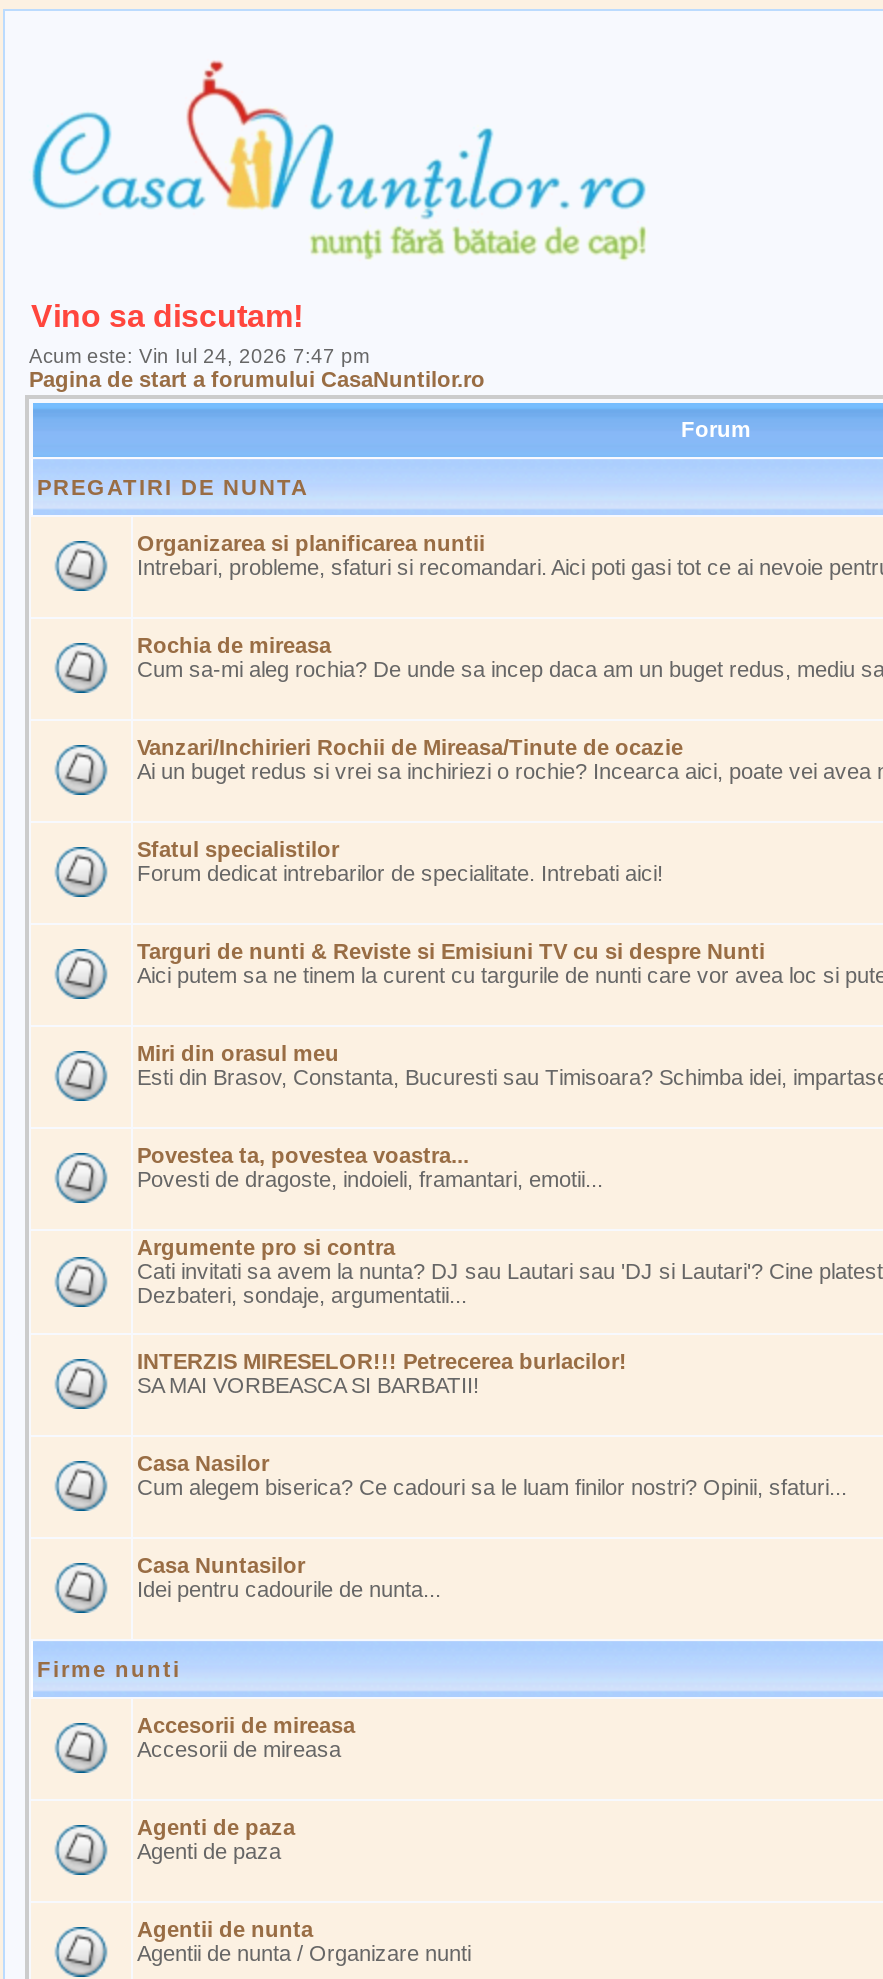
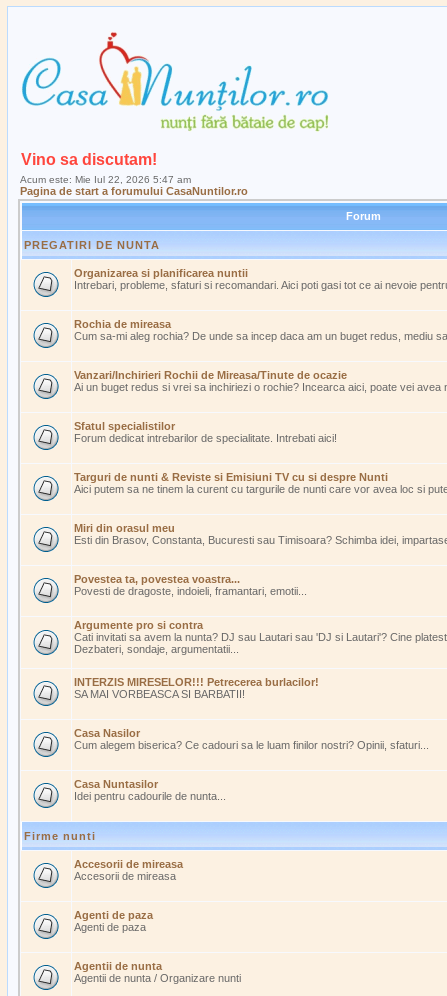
[29,345,369,367] Acum este: Vin Iul 24, 2026 7:47 pm -> [20,174,191,185] Acum este: Mie Iul 22, 2026 5:47 am

